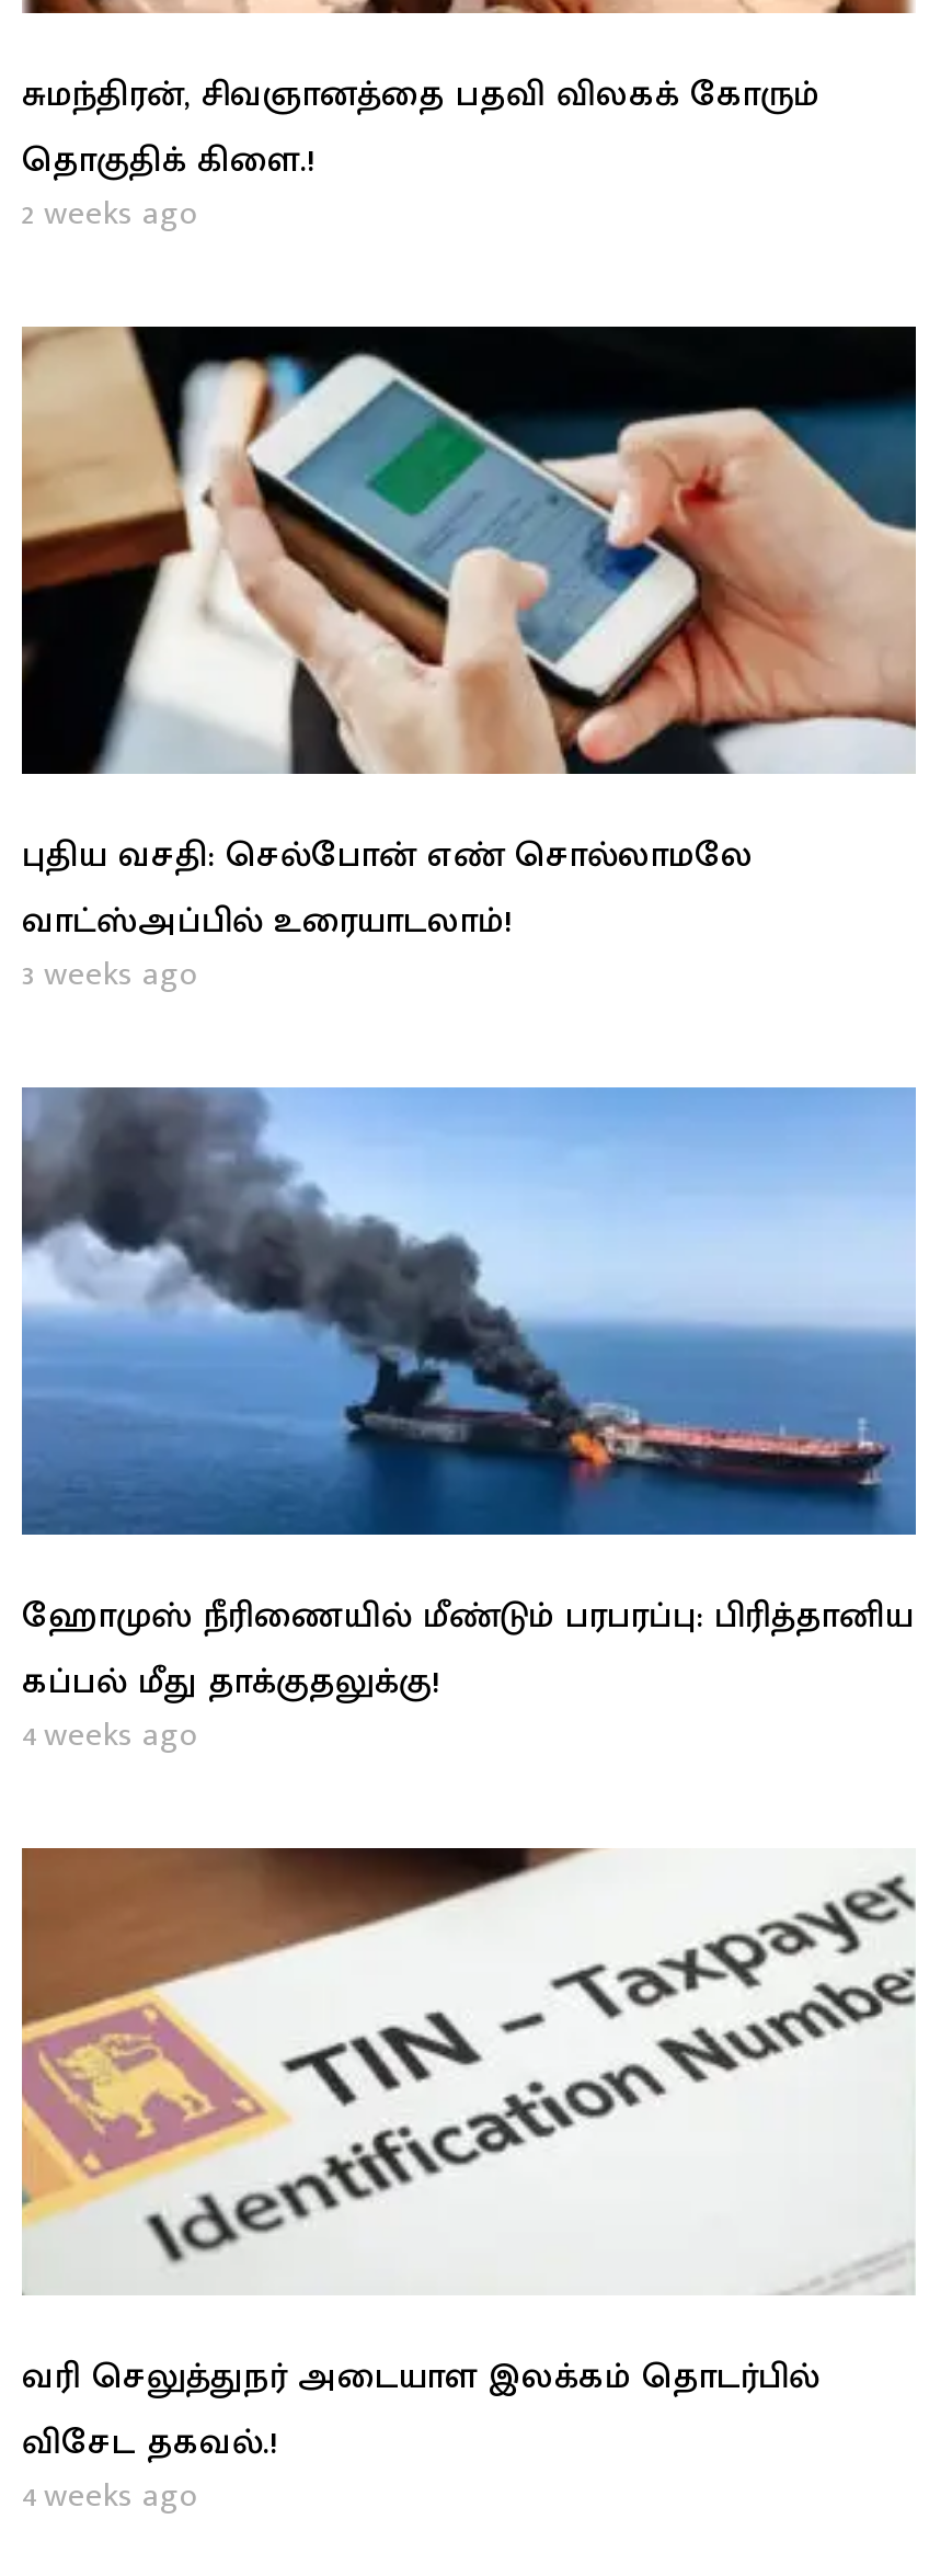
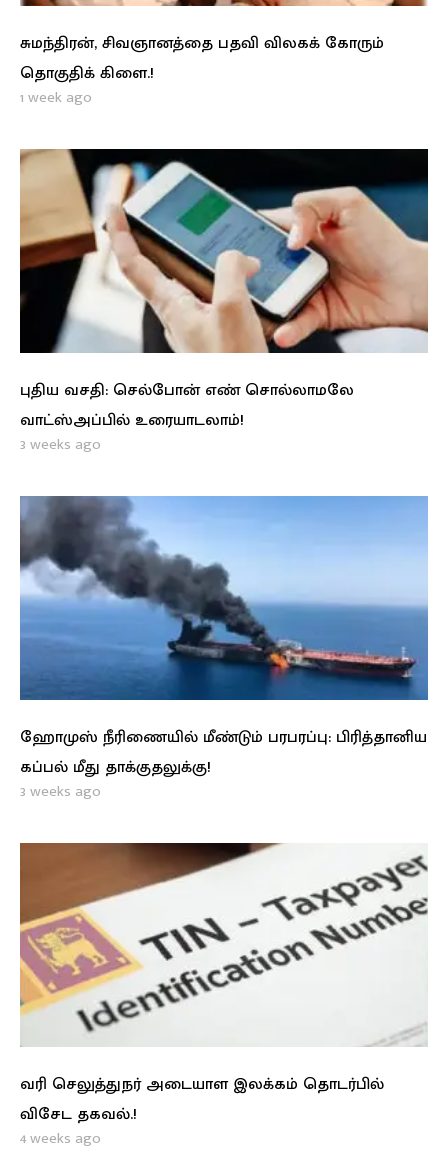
[22,187,199,242] 2 weeks ago -> [20,85,92,110] 1 week ago
[22,1708,199,1763] 4 weeks ago -> [20,779,101,804] 3 weeks ago

